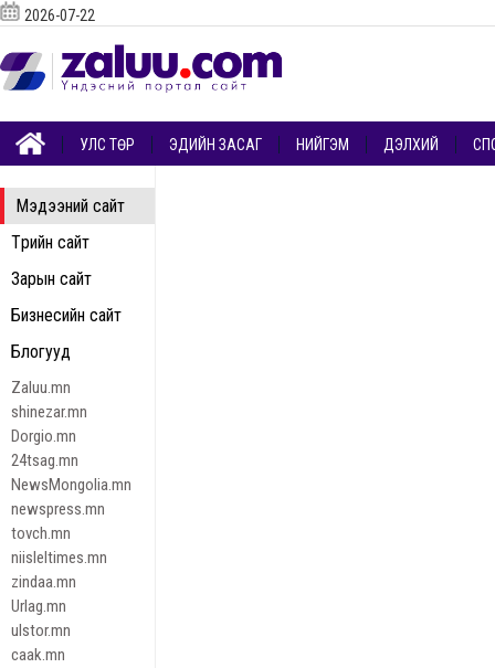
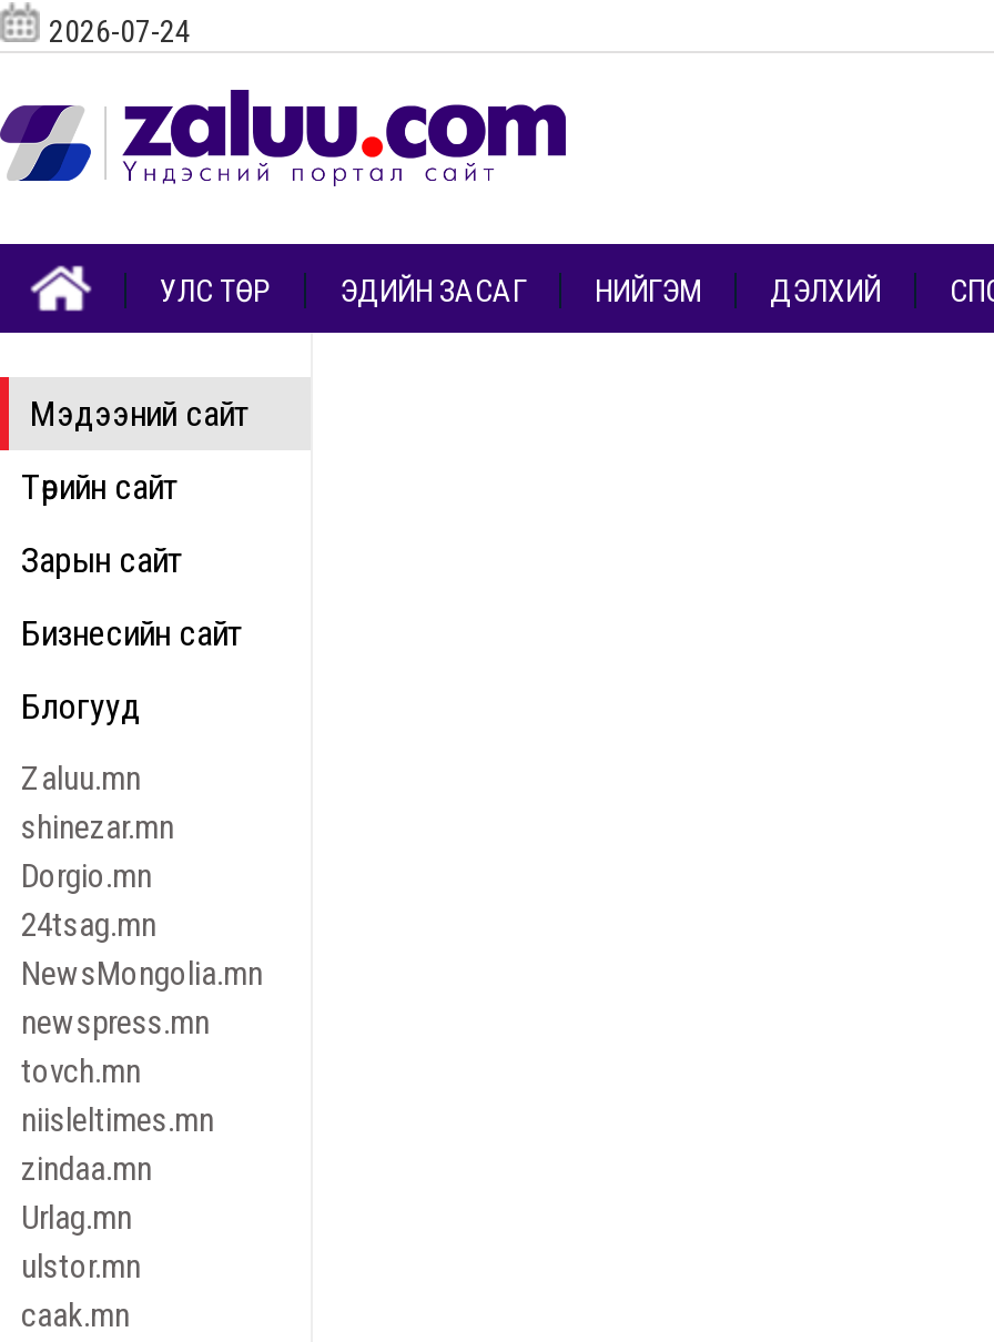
[24,7,95,24] 2026-07-22 -> [49,13,191,49] 2026-07-24

